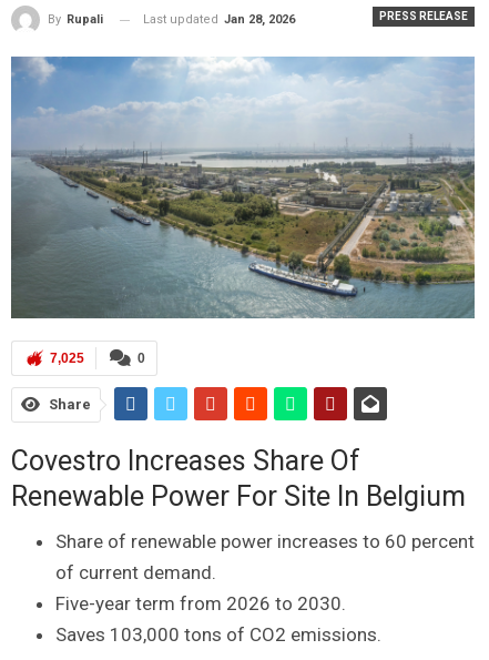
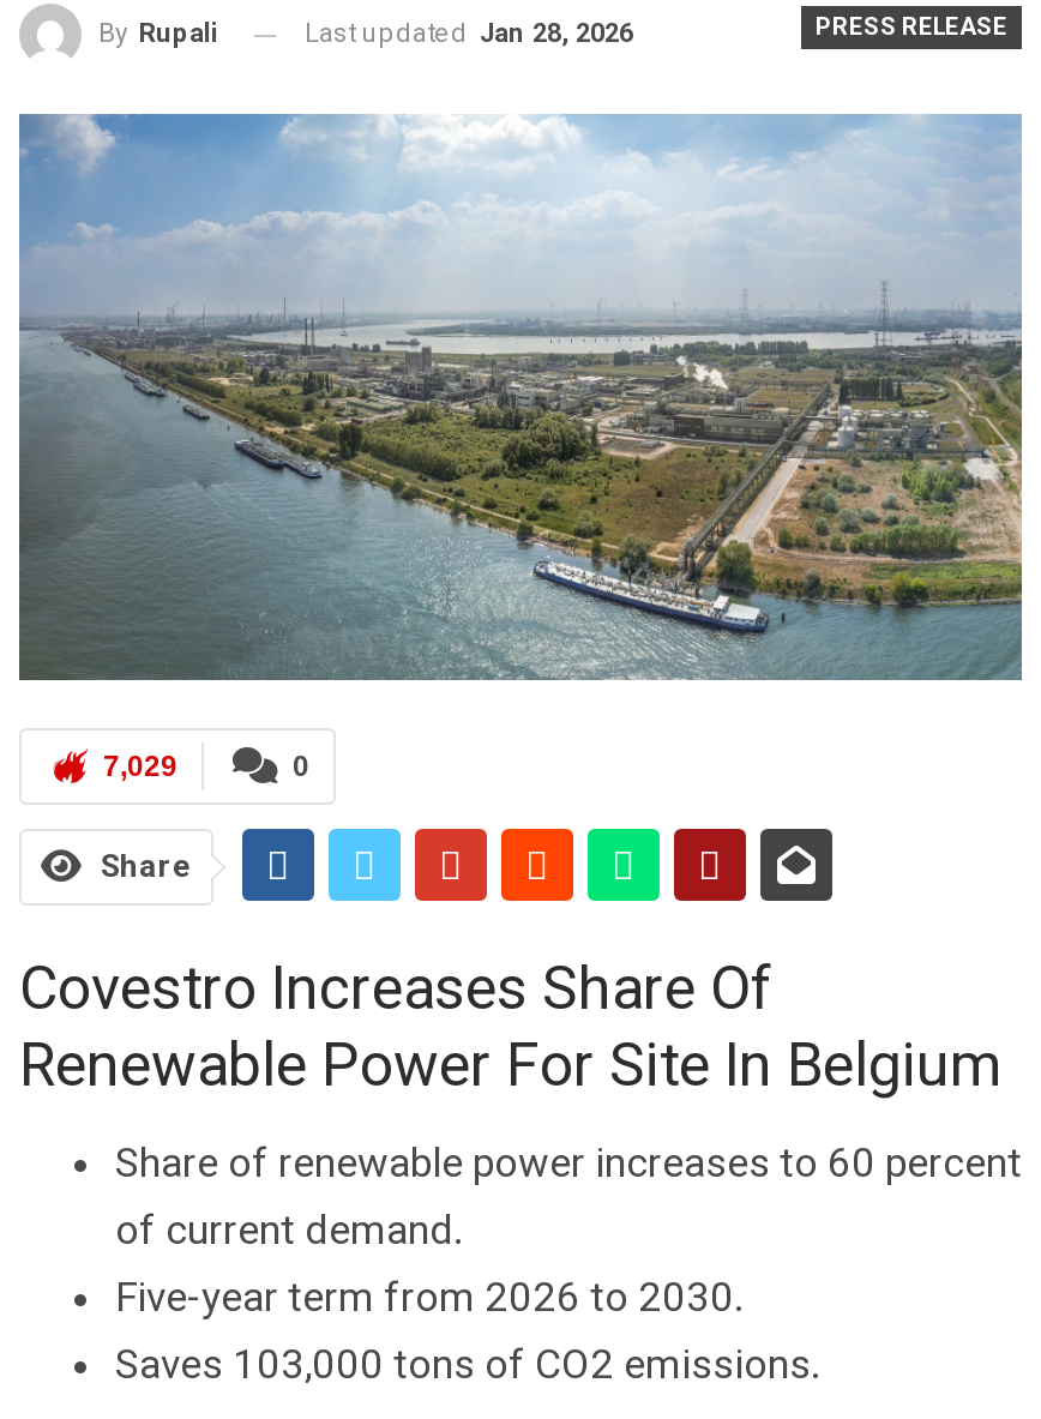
[50,351,84,366] 7,025 -> [103,751,177,784] 7,029

